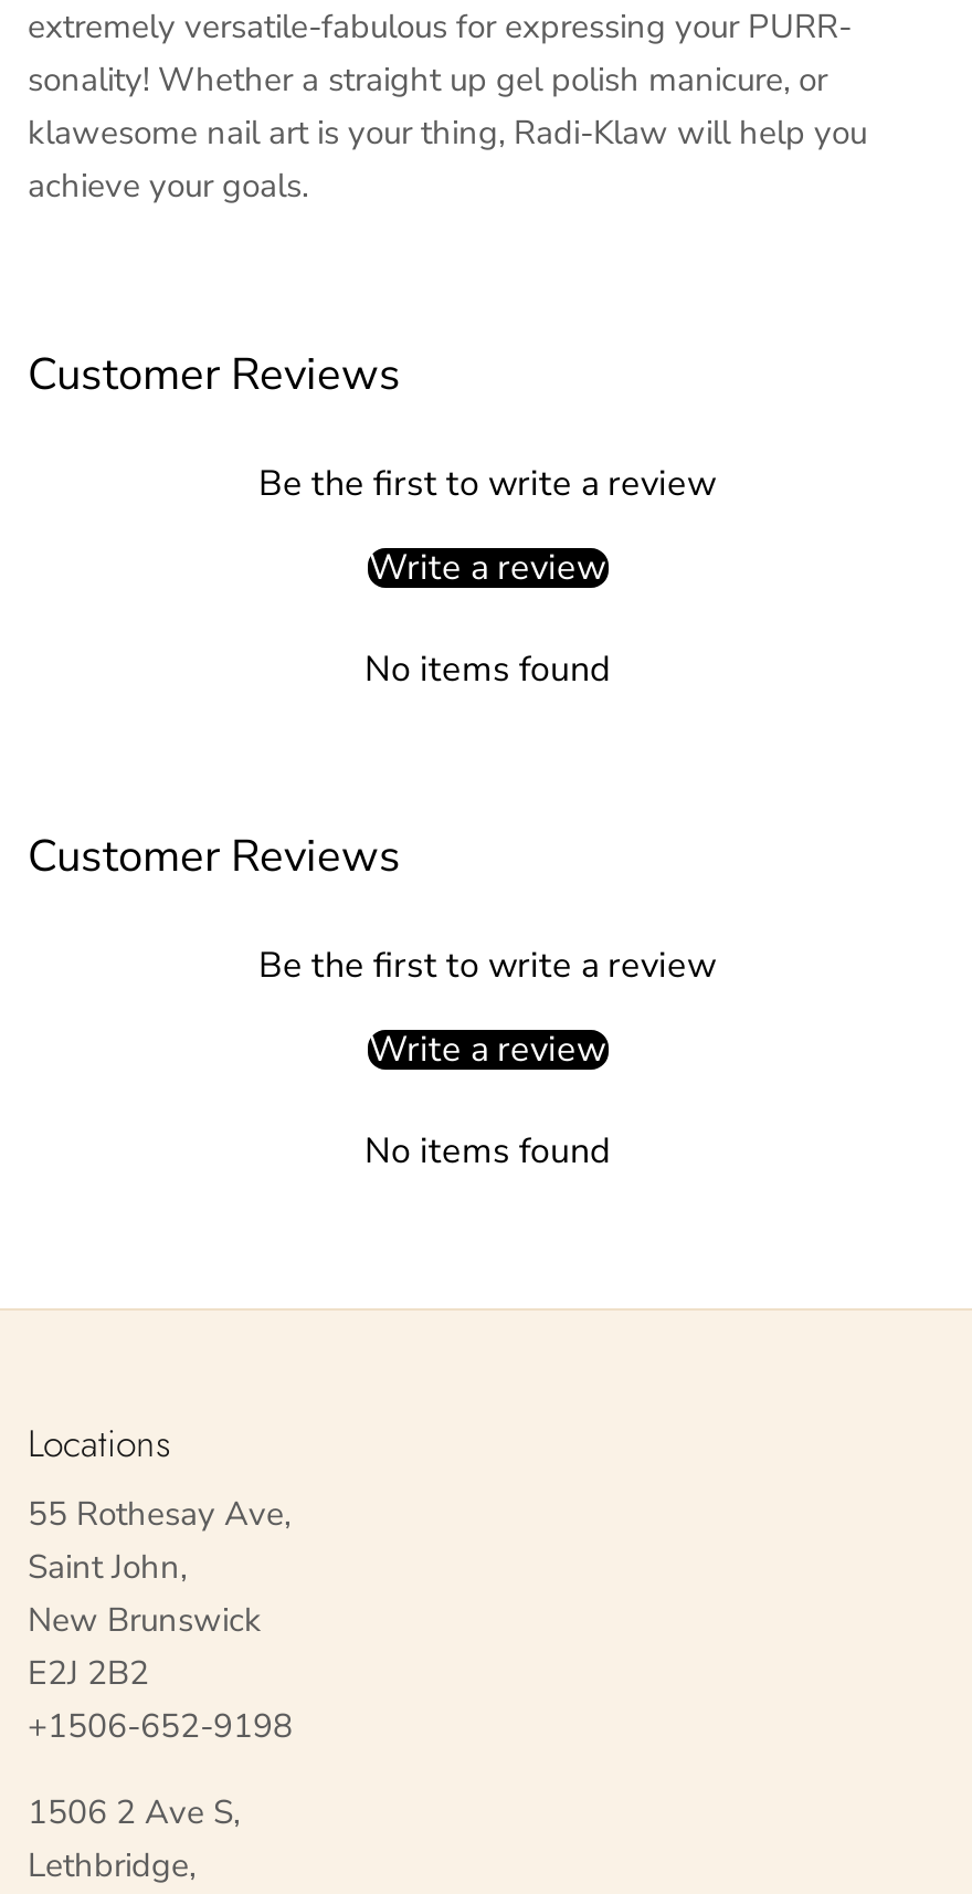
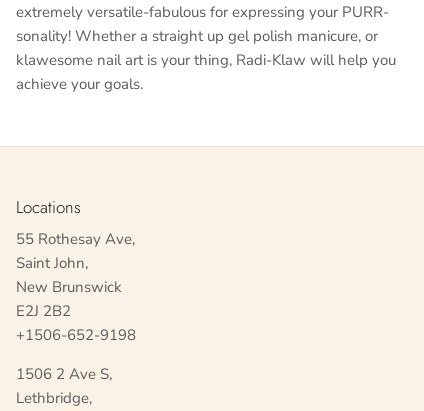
[28,346,716,1177] Customer Reviews | Be the first to write a review | Write a review | No items found | Customer Reviews | Be the first to write a review | Write a review | No items found -> none

